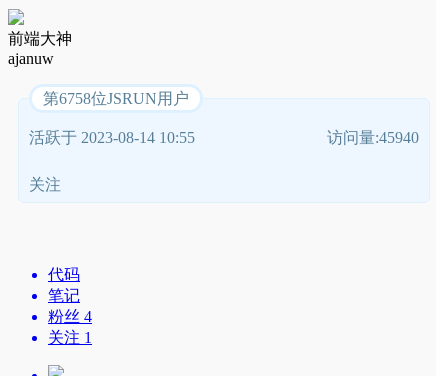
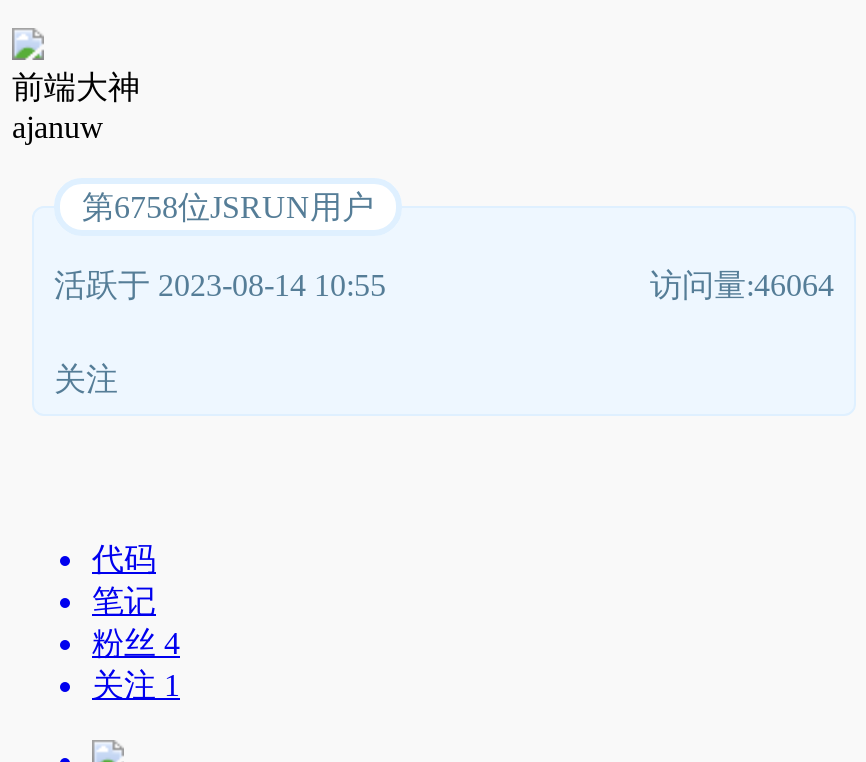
[327,129,419,146] 访问量:45940 -> [650,268,834,302] 访问量:46064

